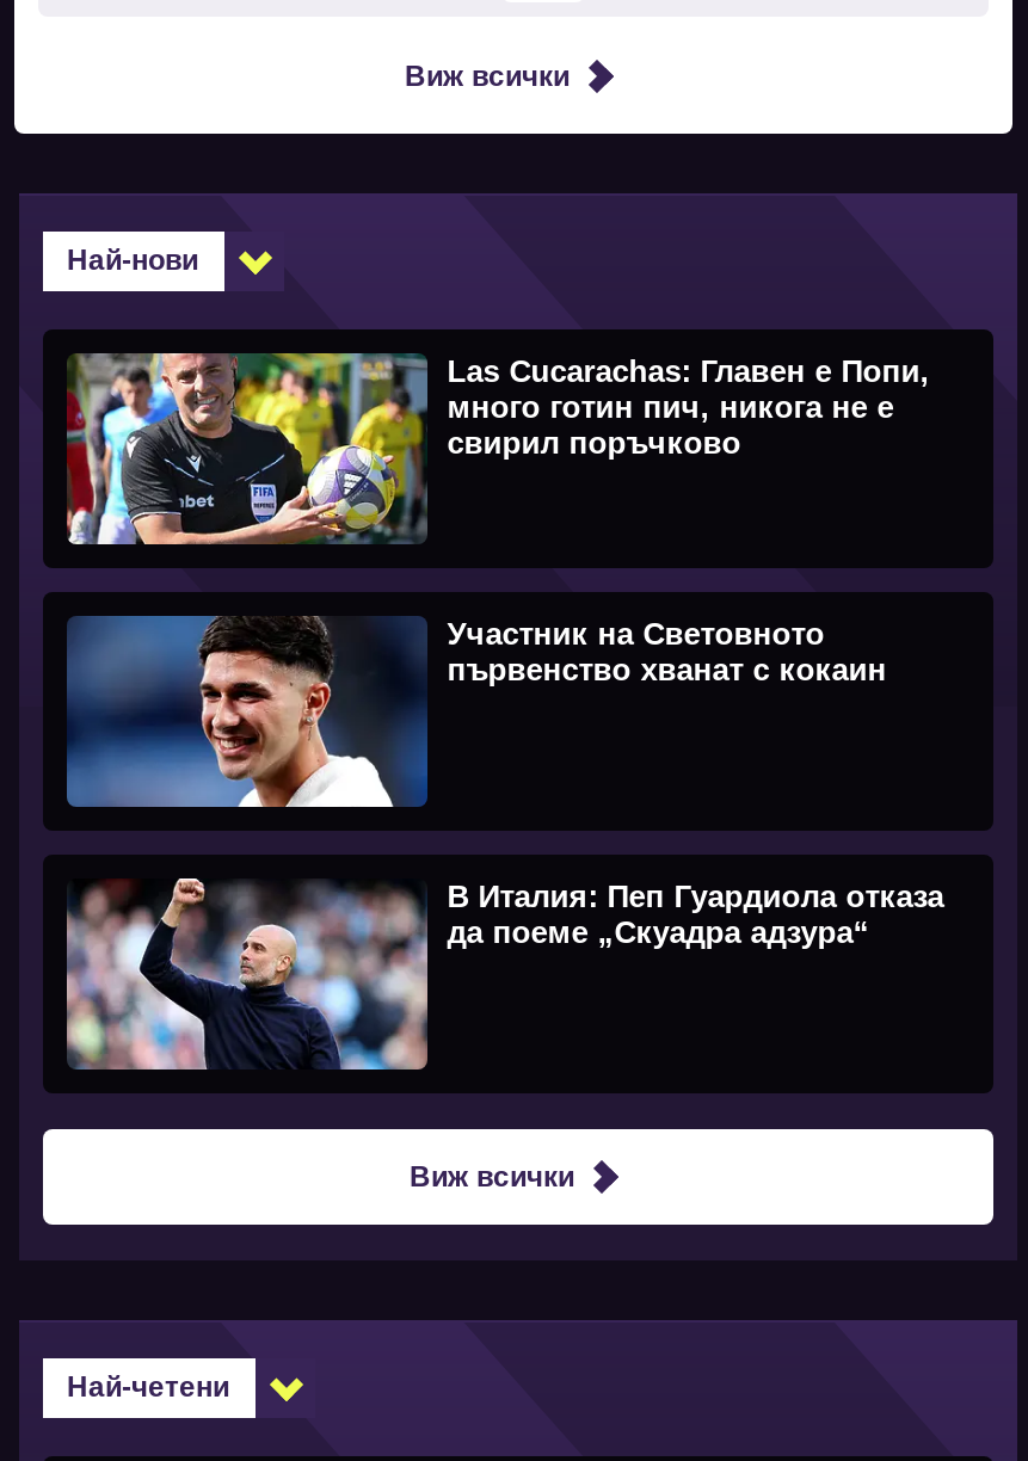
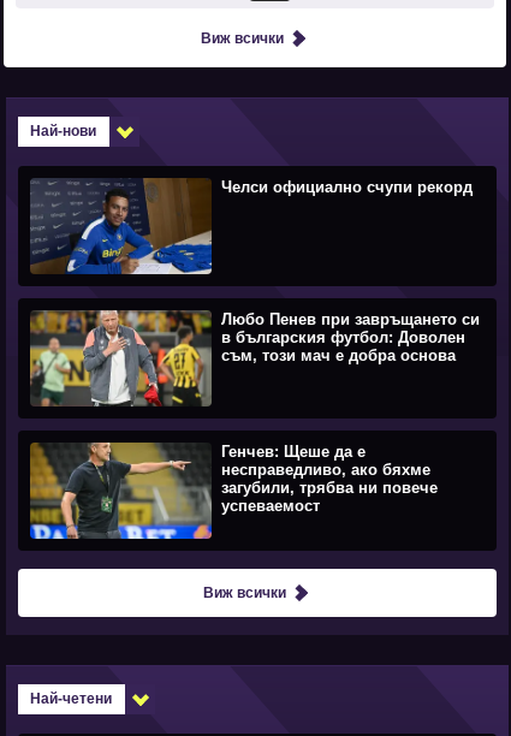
[64,351,929,547] [image] | Las Cucarachas: Главен е Попи, | много готин пич, никога не е | свирил поръчково -> [30,177,473,275] [image] | Челси официално счупи рекорд
[67,614,886,809] [image] | Участник на Световното | първенство хванат с кокаин -> [29,309,480,406] [image] | Любо Пенев при завръщането си | в българския футбол: Доволен | съм, този мач е добра основа
[64,877,944,1072] [image] | В Италия: Пеп Гуардиола отказа | да поеме „Скуадра адзура“ -> [29,441,438,540] [image] | Генчев: Щеше да е | несправедливо, ако бяхме | загубили, трябва ни повече | успеваемост

